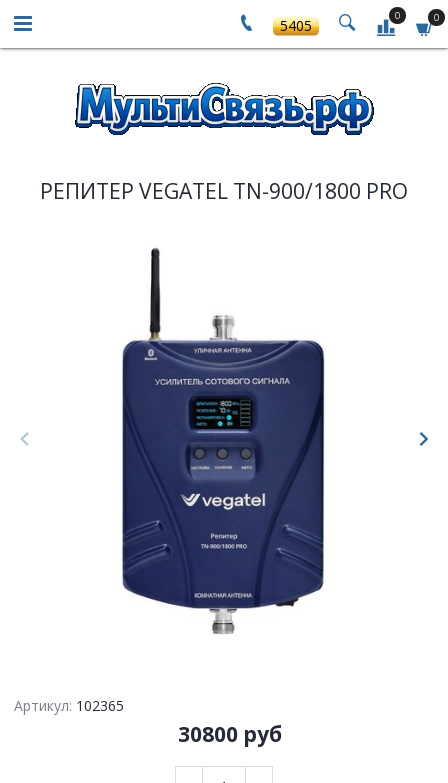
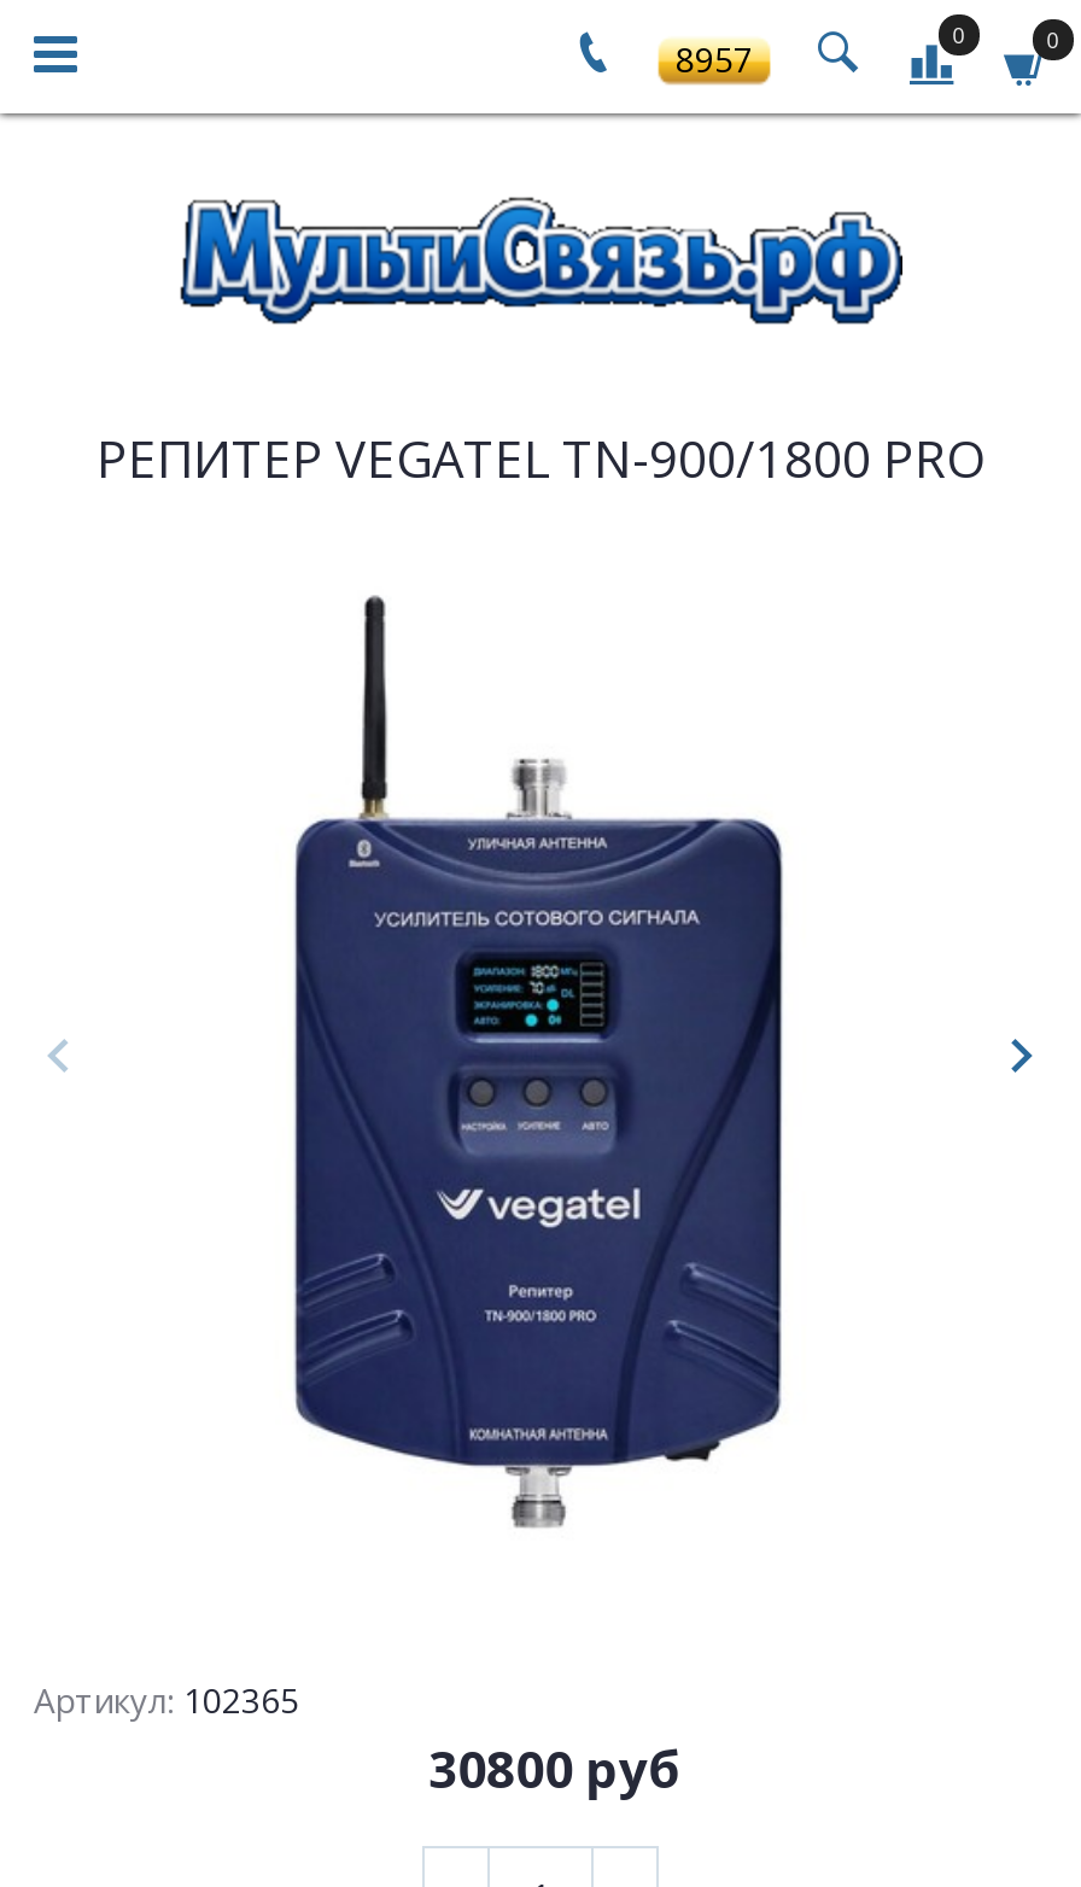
[280,16,312,35] 5405 -> [676,36,753,82] 8957

